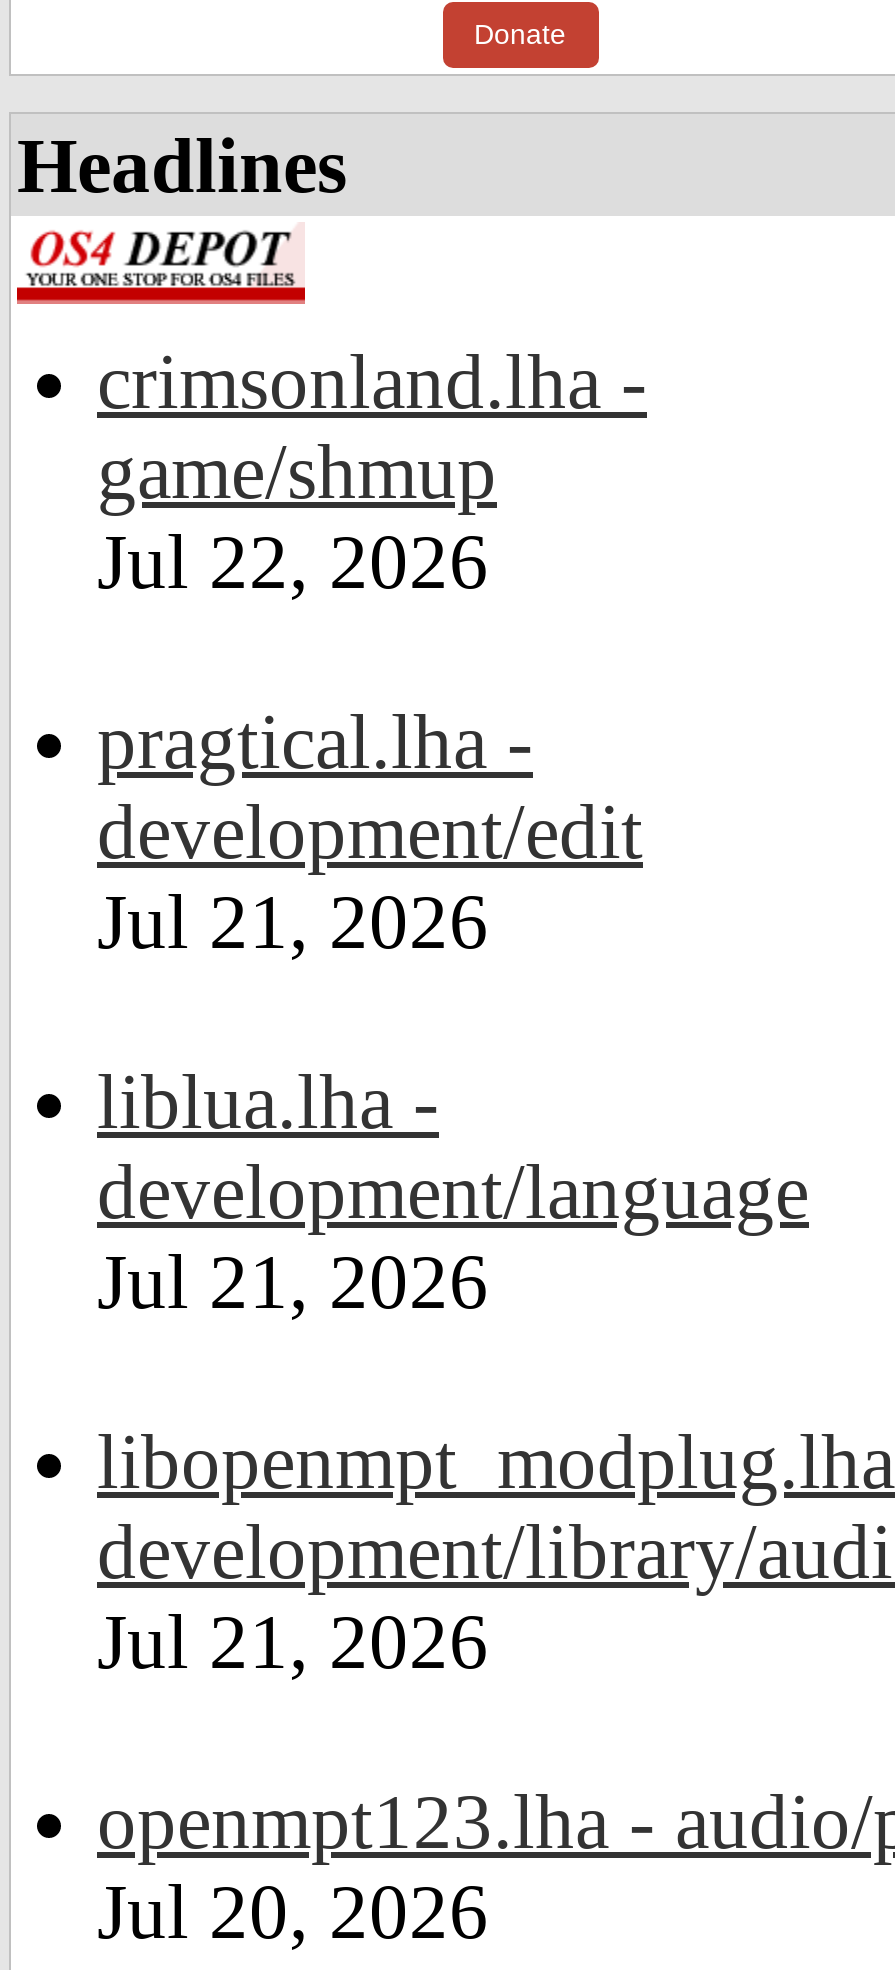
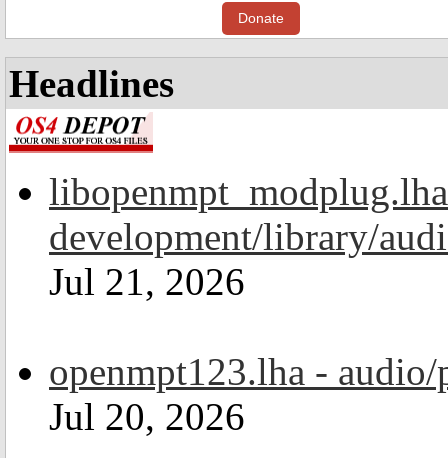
[97,338,809,1324] crimsonland.lha - | game/shmup | Jul 22, 2026 | pragtical.lha - | development/edit | Jul 21, 2026 | liblua.lha - | development/language | Jul 21, 2026 -> none

